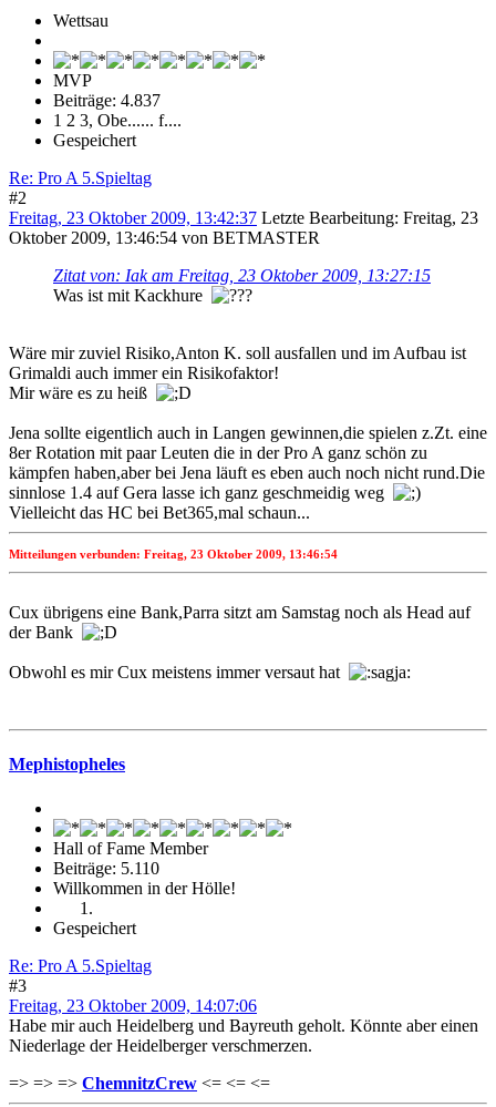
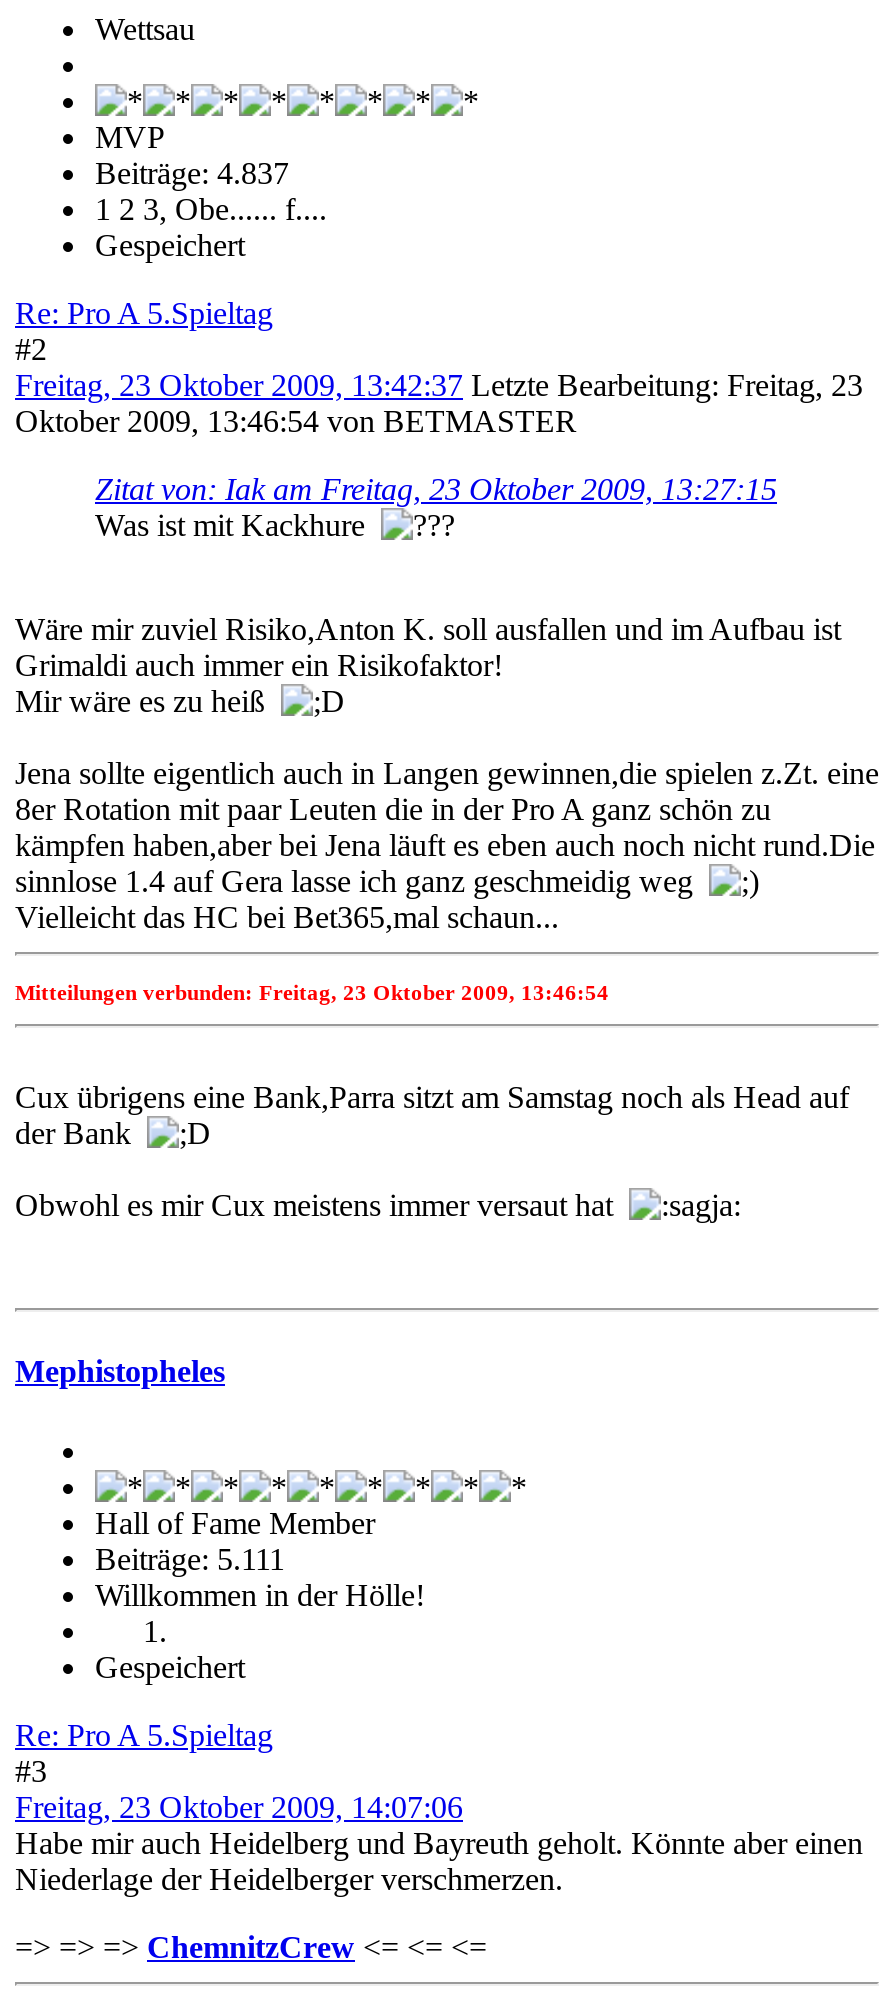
[53,858,159,877] Beiträge: 5.110 -> [95,1541,285,1575] Beiträge: 5.111

